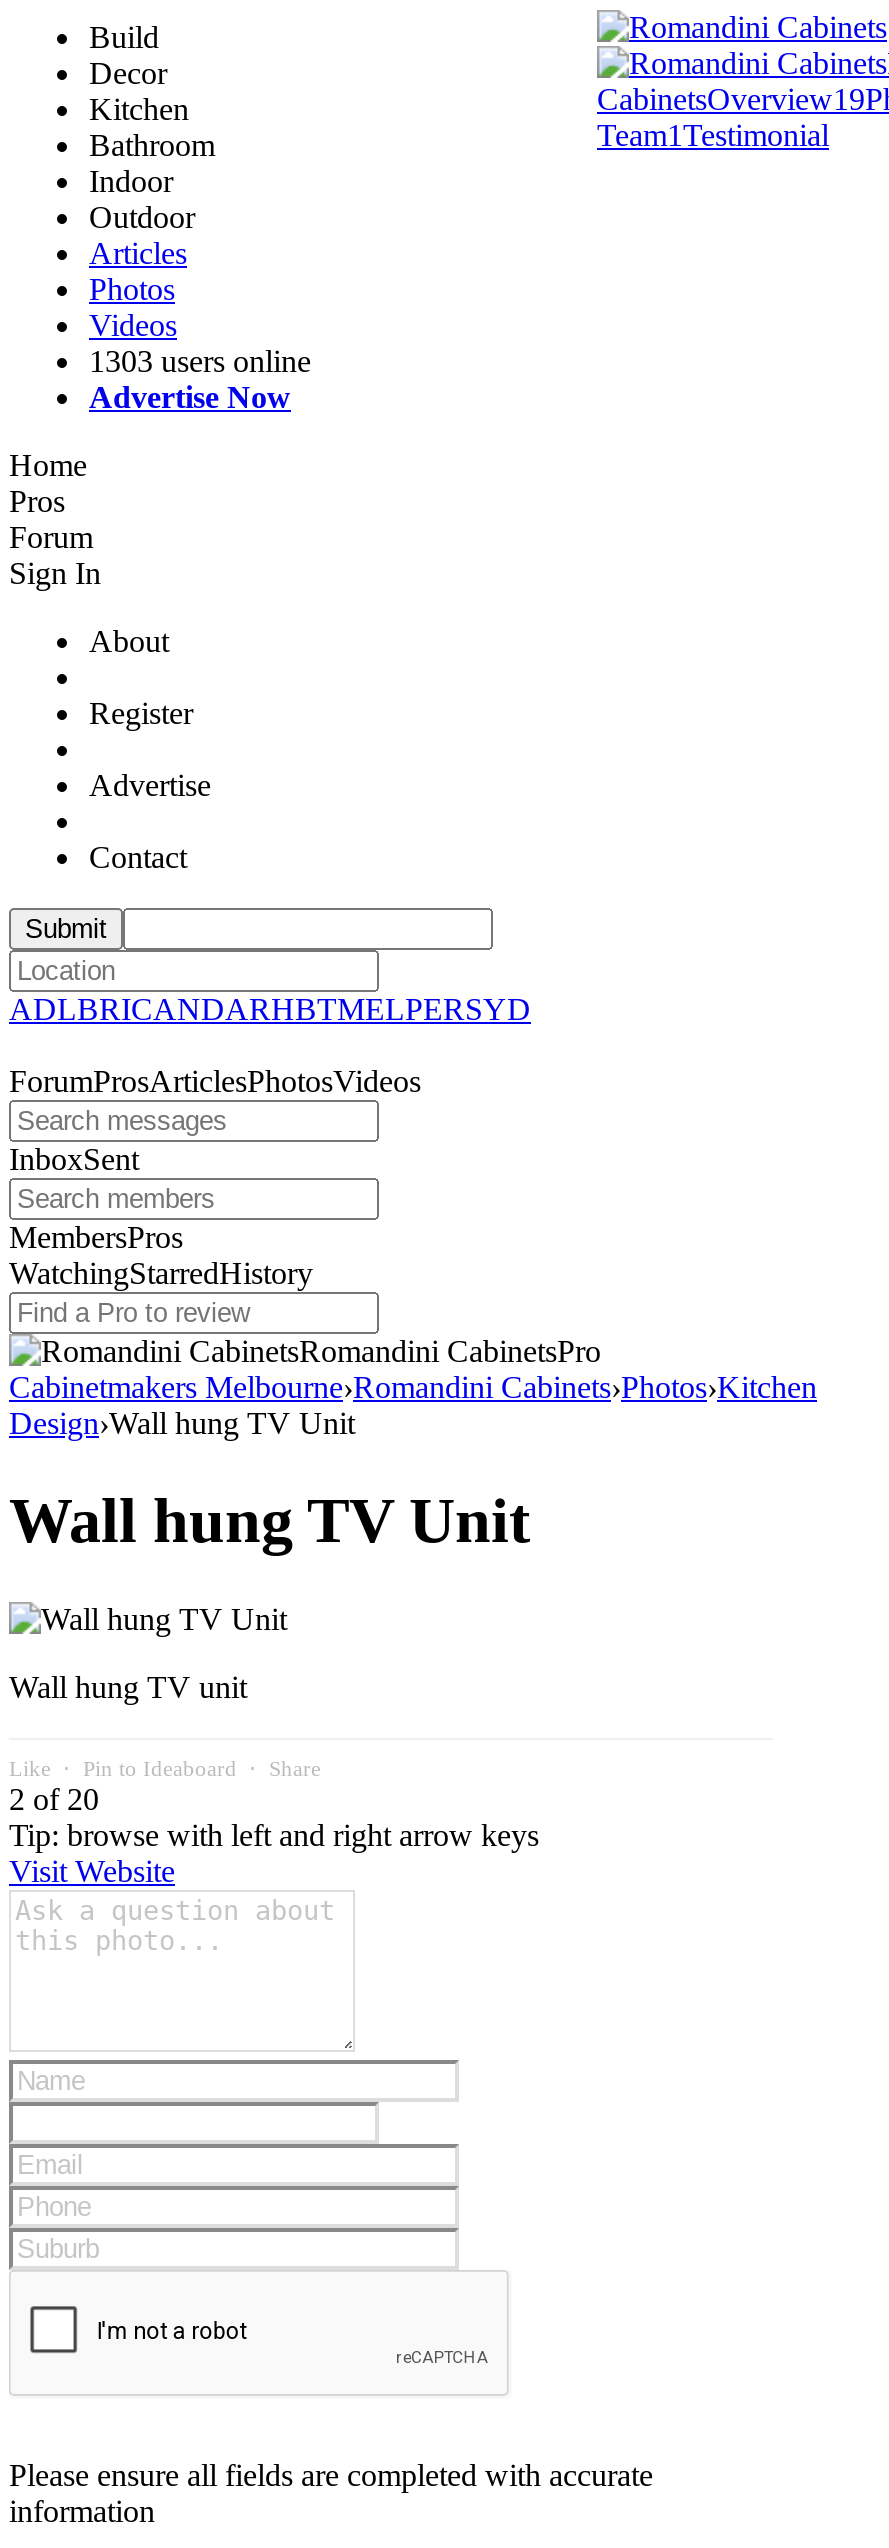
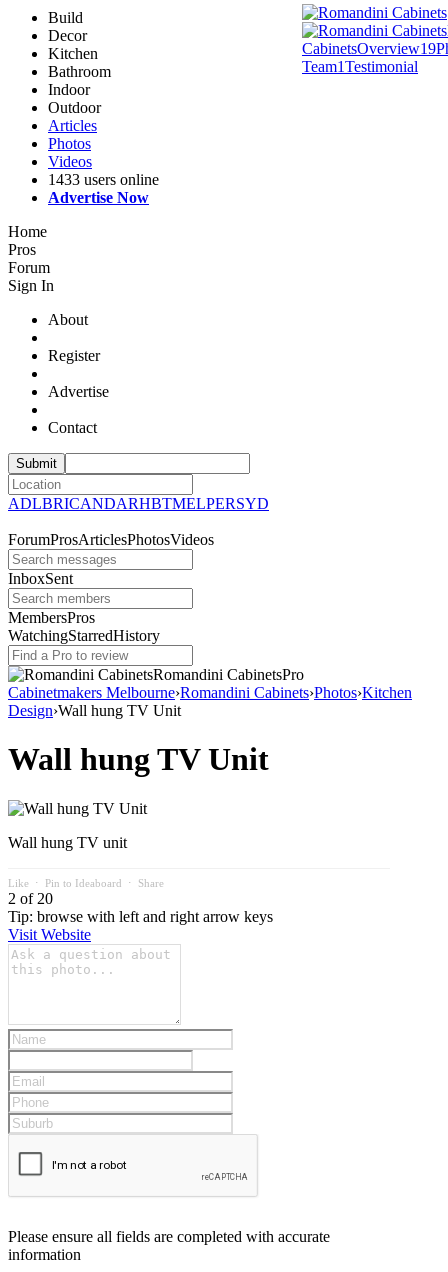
[89,344,311,378] 1303 users online -> [48,171,159,188] 1433 users online

